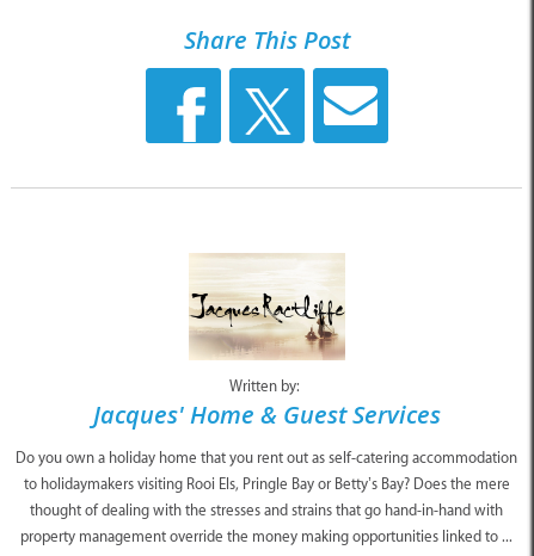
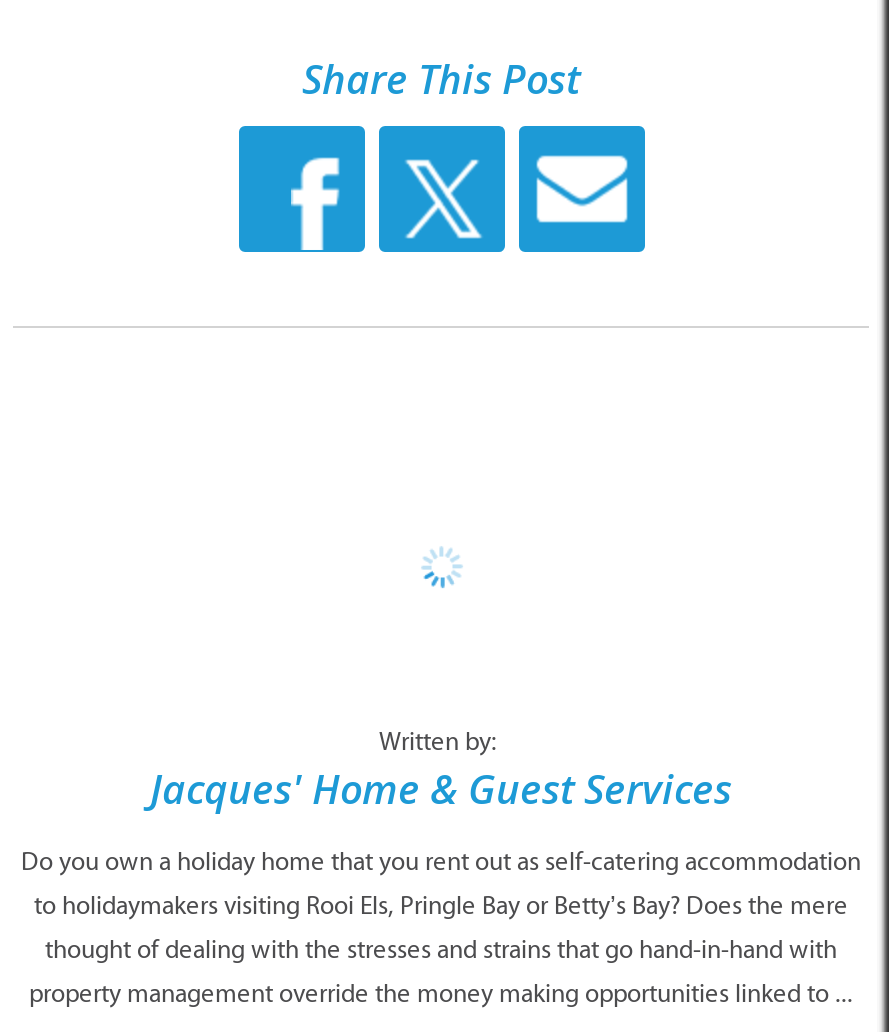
[189,253,346,360] [image] -> none

